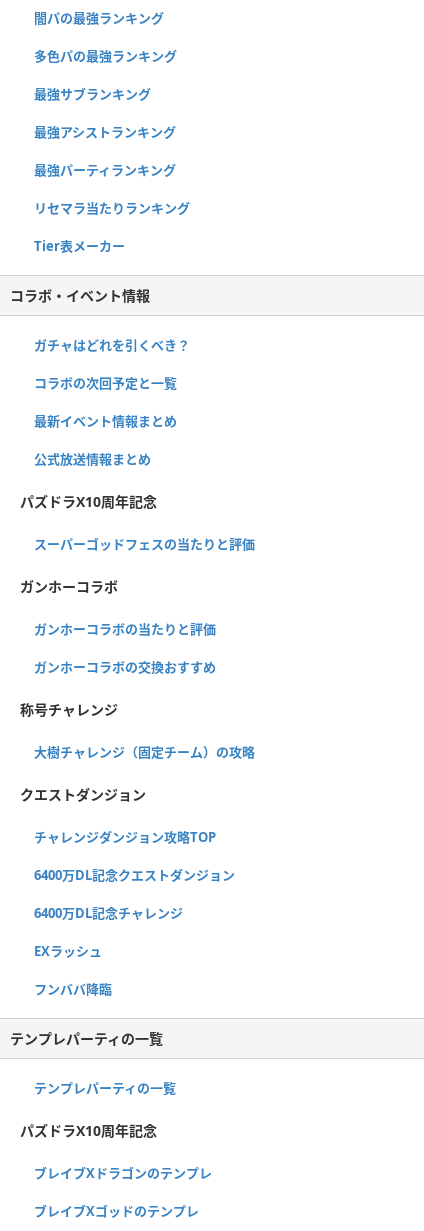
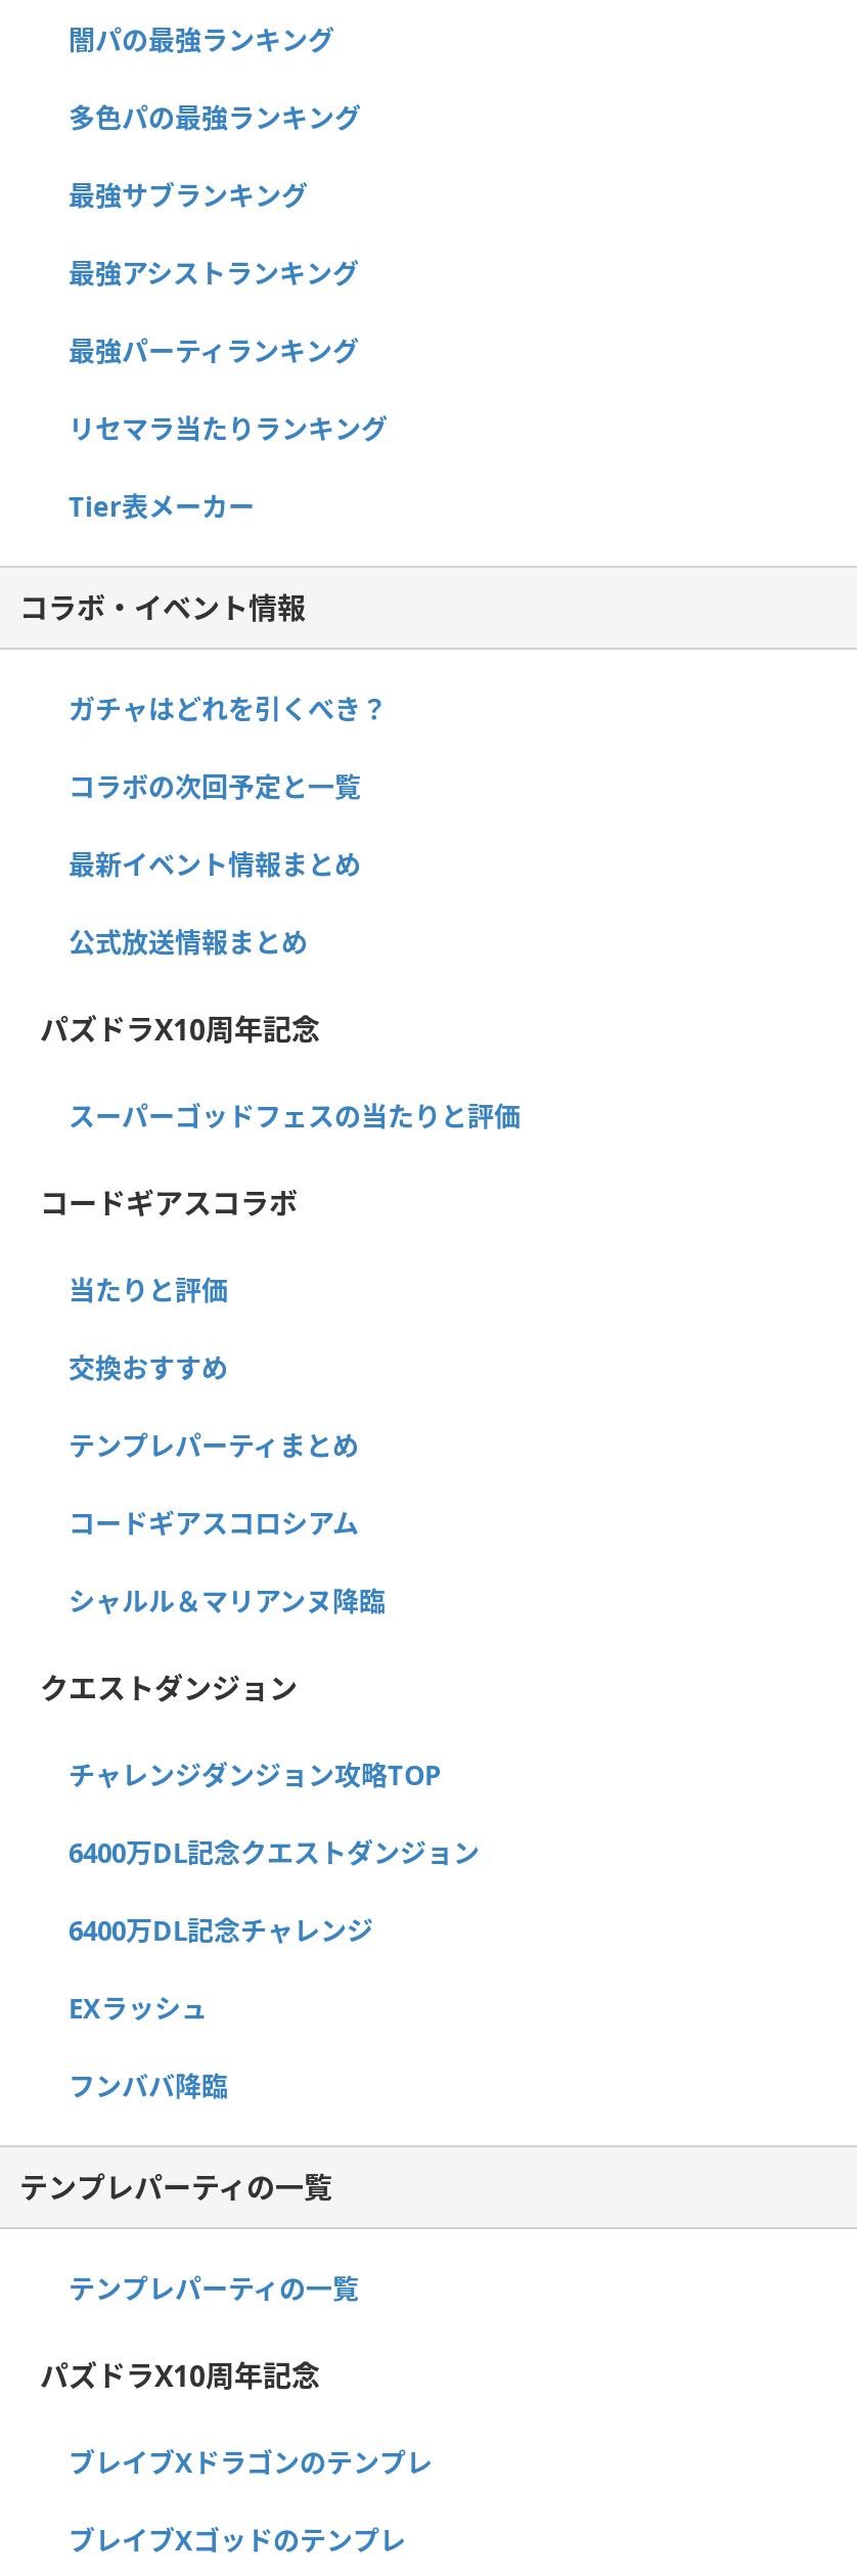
[20,577,255,761] ガンホーコラボ | ガンホーコラボの当たりと評価 | ガンホーコラボの交換おすすめ | 称号チャレンジ | 大樹チャレンジ（固定チーム）の攻略 -> [40,1184,386,1619] コードギアスコラボ | 当たりと評価 | 交換おすすめ | テンプレパーティまとめ | コードギアスコロシアム | シャルル＆マリアンヌ降臨

